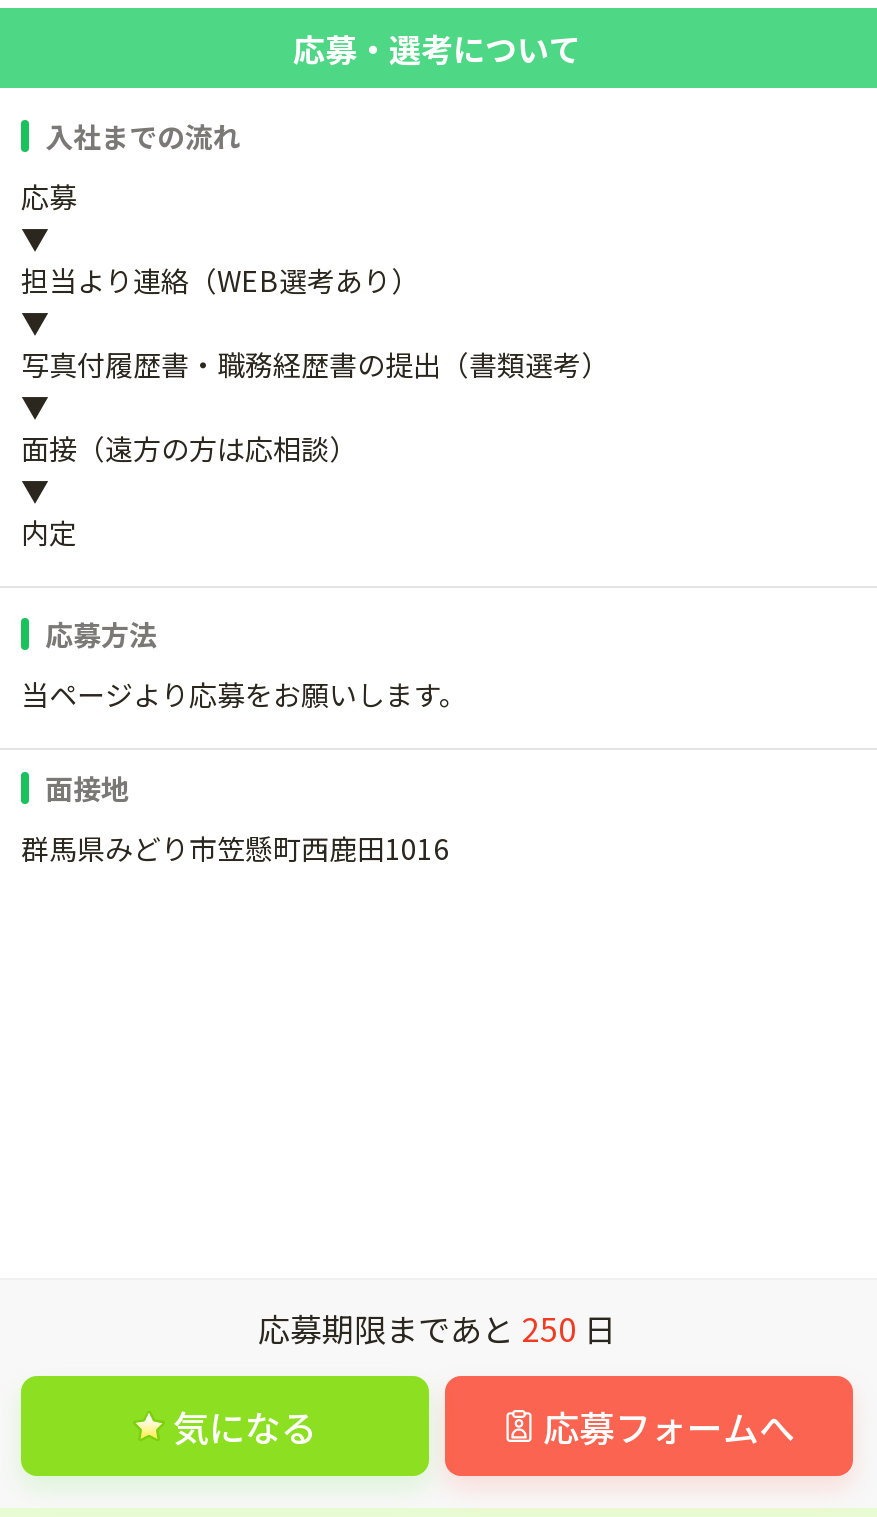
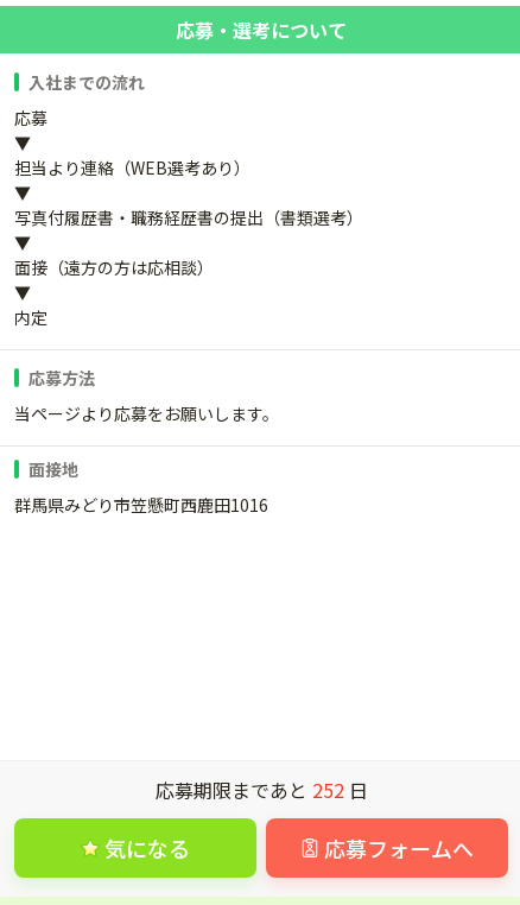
[258,1304,616,1352] 応募期限まであと250日 -> [155,775,367,804] 応募期限まであと252日

